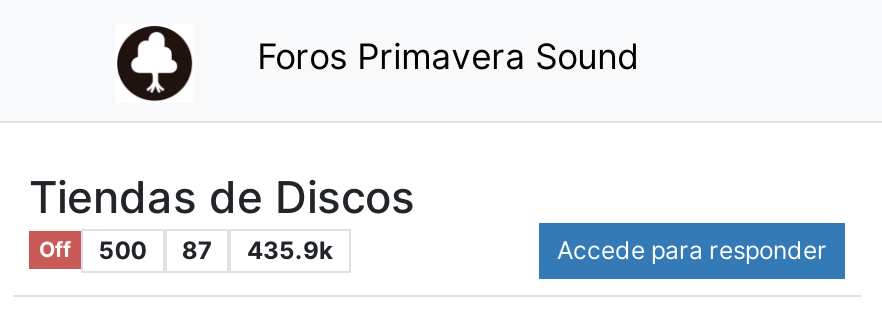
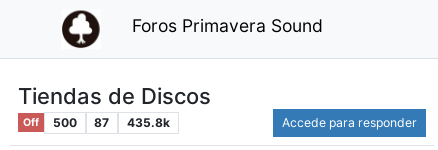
[39,235,333,265] Off 500 87 435.9k -> [23,115,170,130] Off 500 87 435.8k

